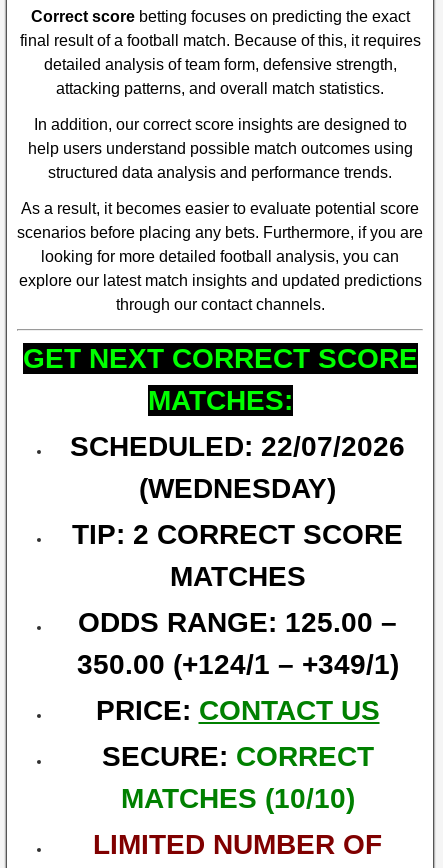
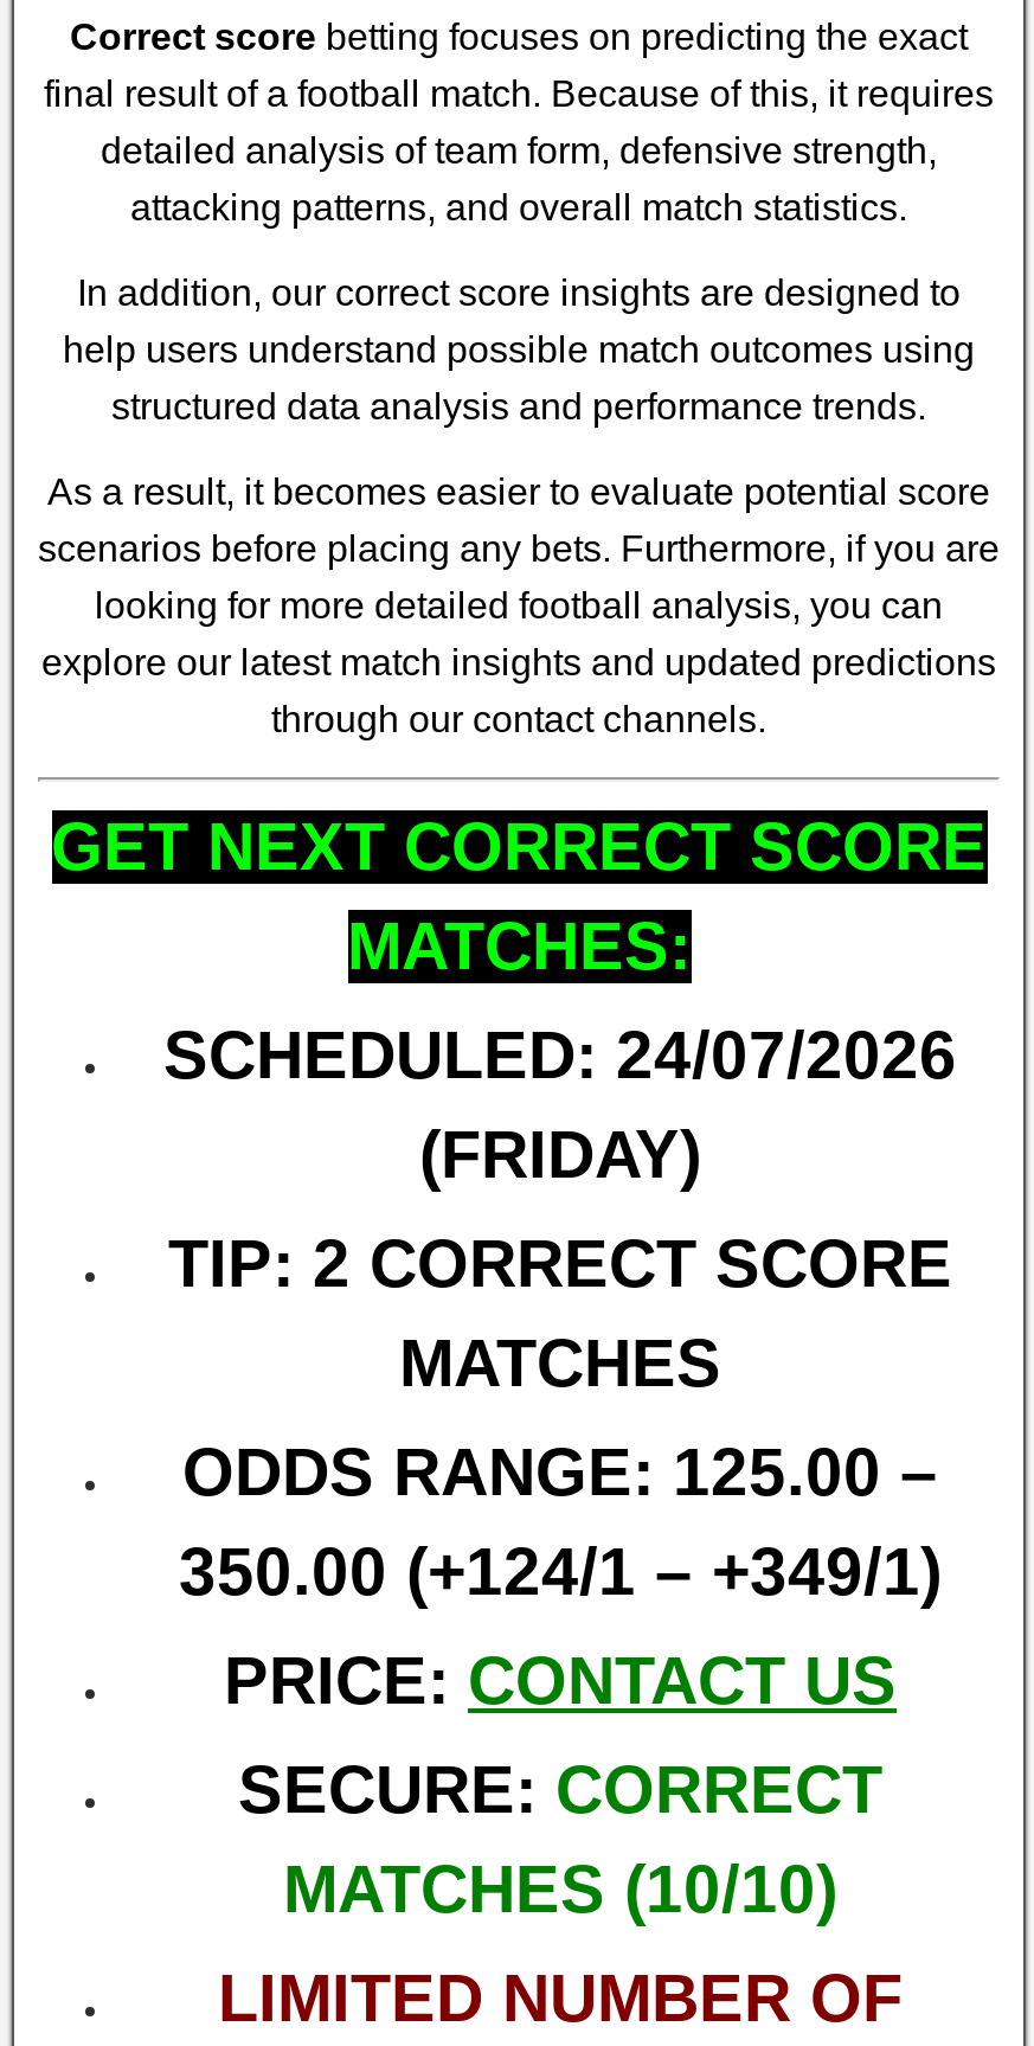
[70,431,405,504] SCHEDULED: 22/07/2026 | (WEDNESDAY) -> [163,1019,957,1192] SCHEDULED: 24/07/2026 | (FRIDAY)

